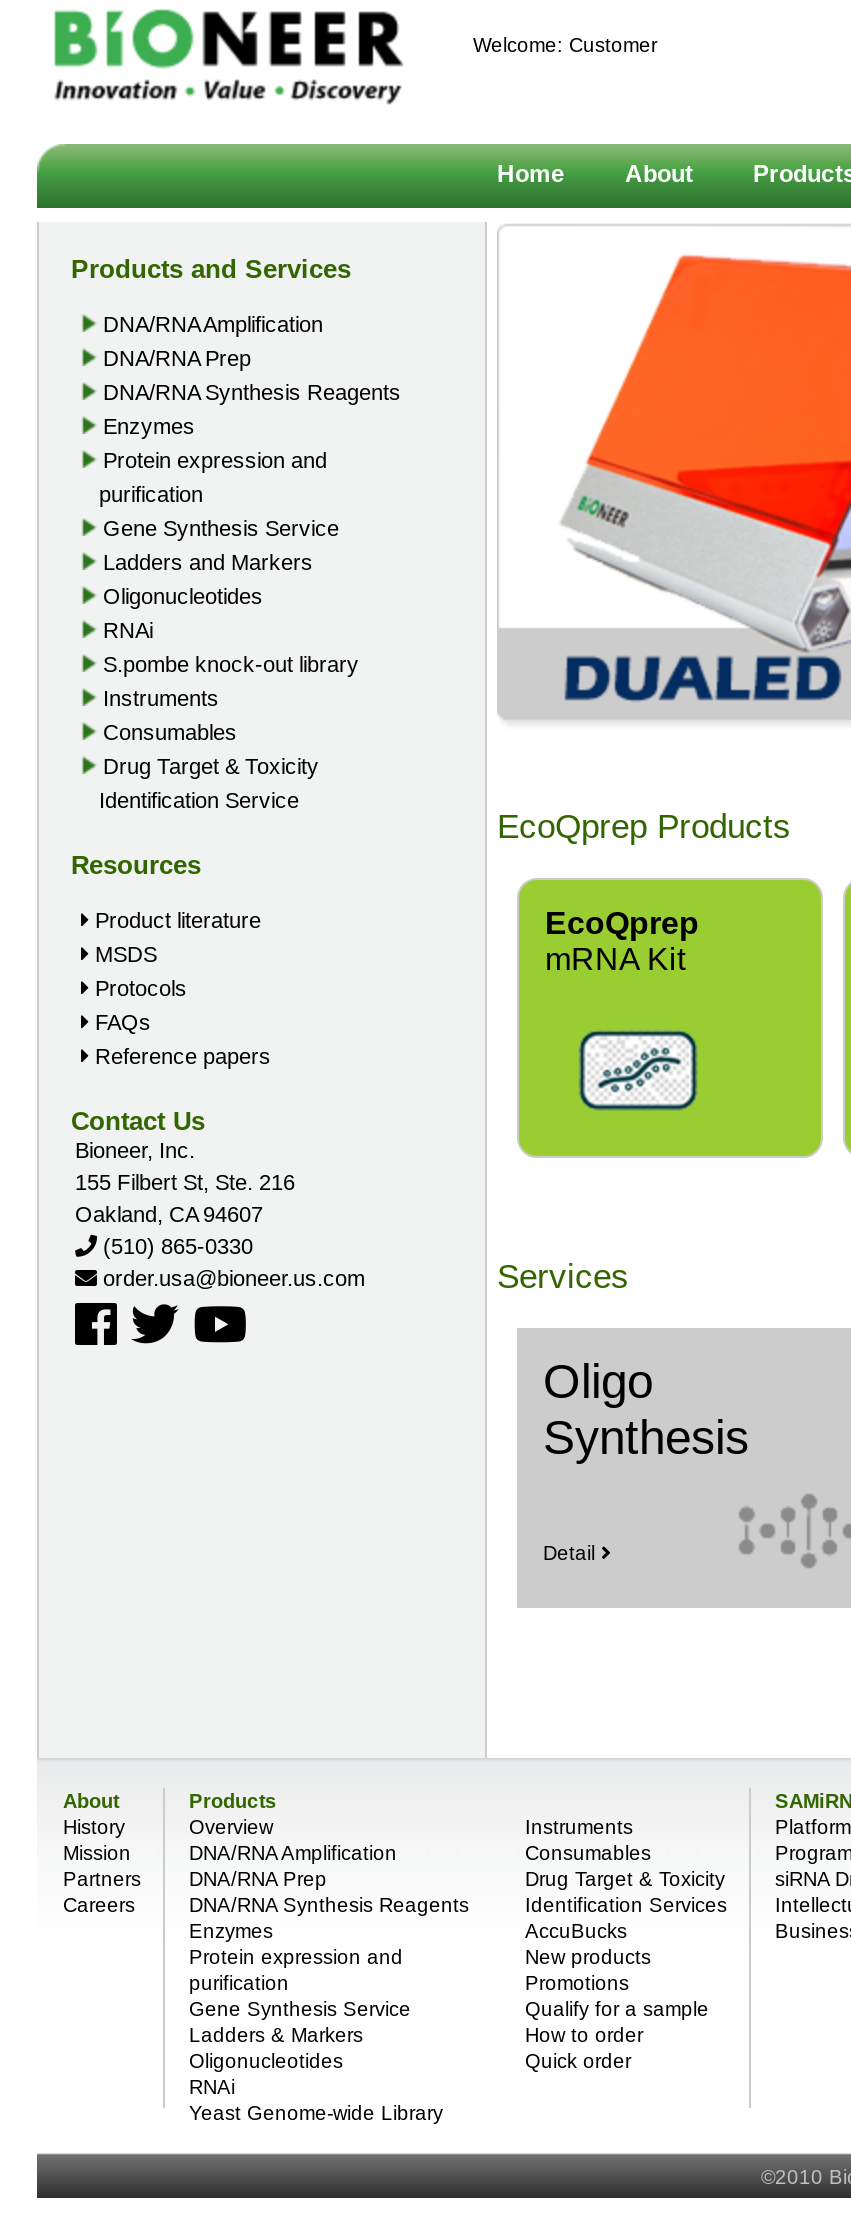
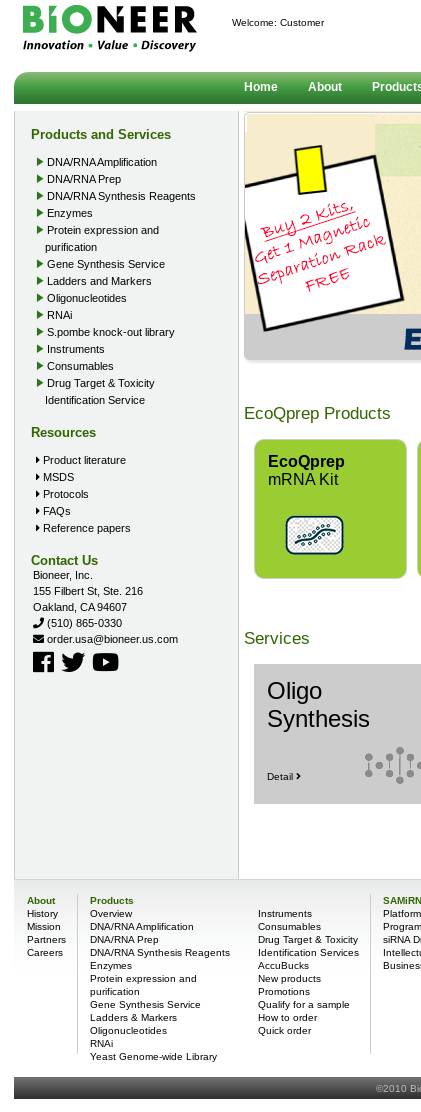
[499,230,845,702] [image] -> [244,114,418,351] [image]

